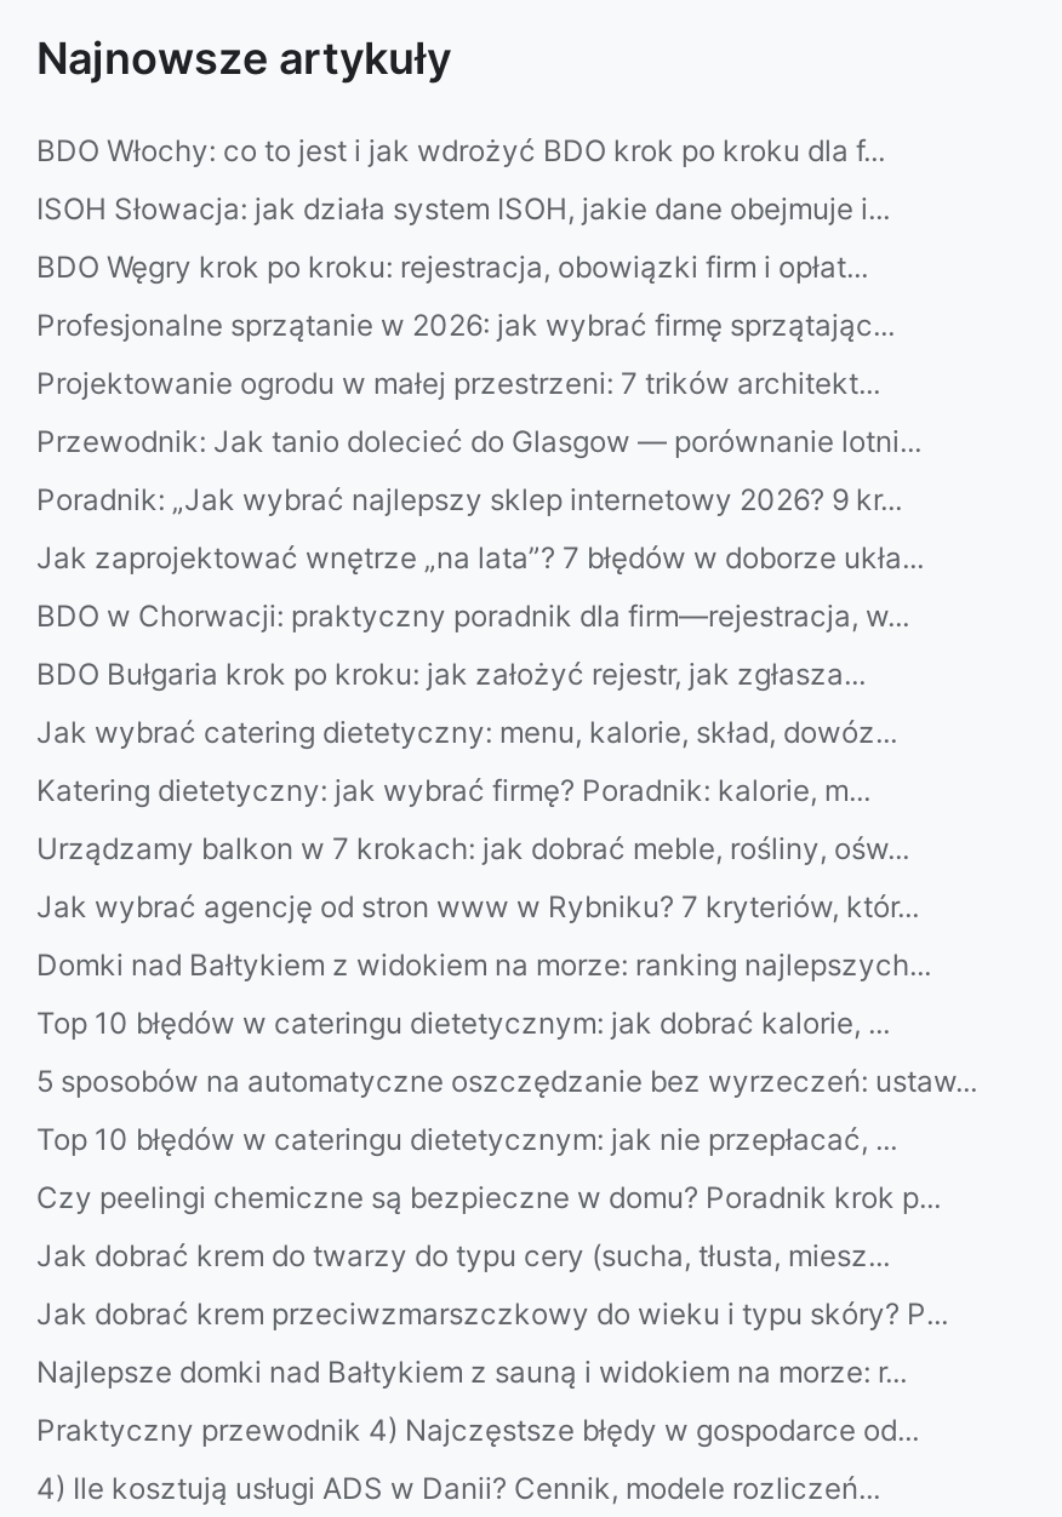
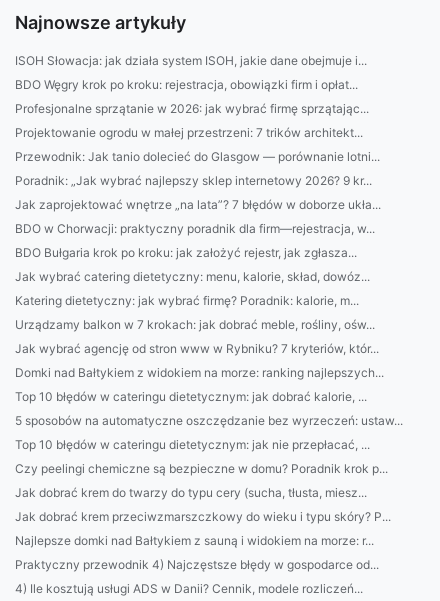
[36,132,885,168] BDO Włochy: co to jest i jak wdrożyć BDO krok po kroku dla f... -> none

